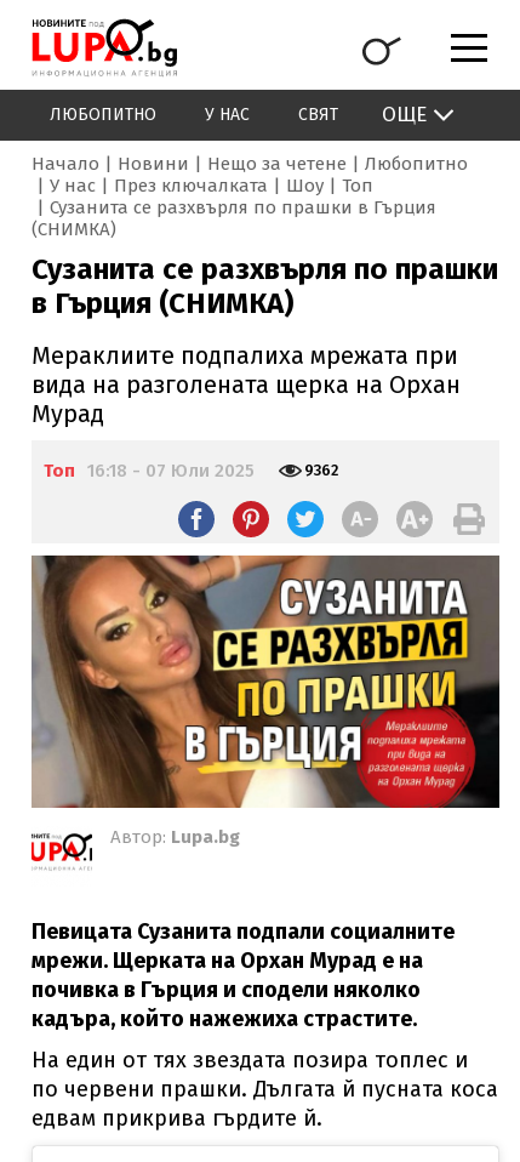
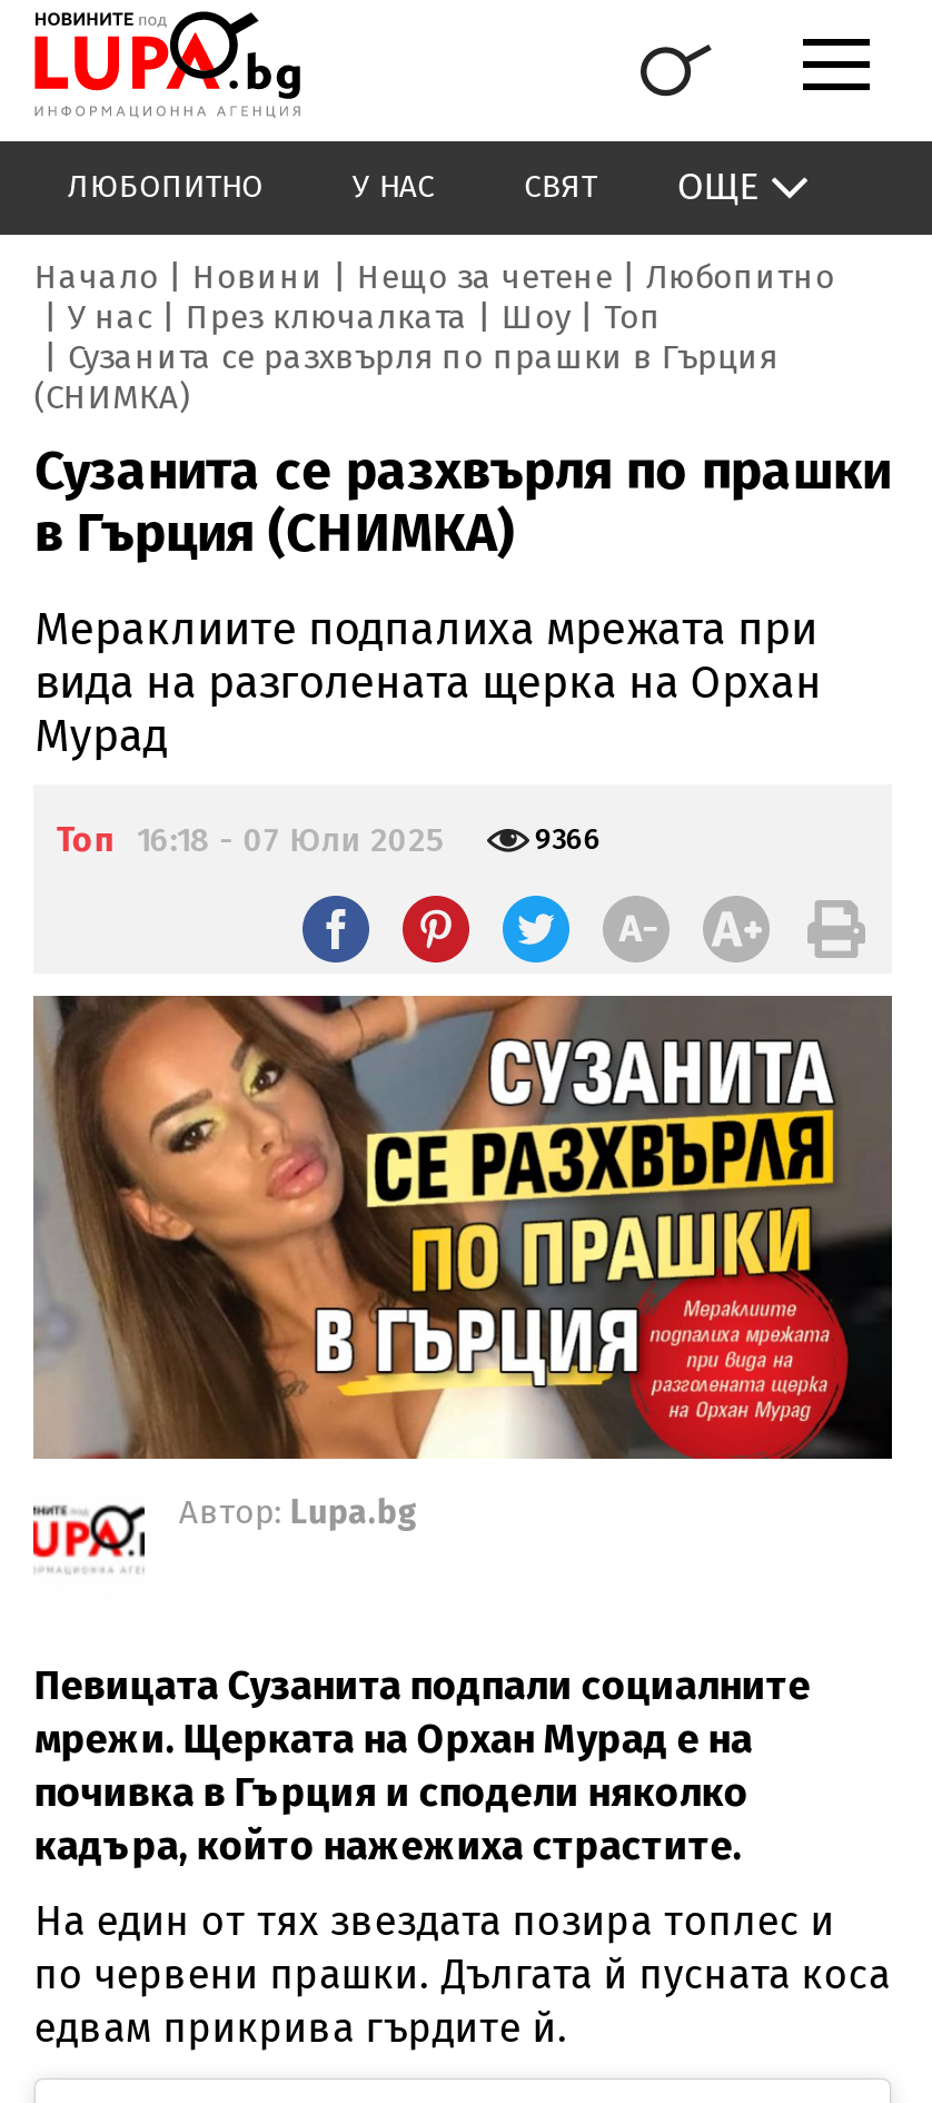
[305,461,339,479] 9362 -> [535,823,601,856] 9366

